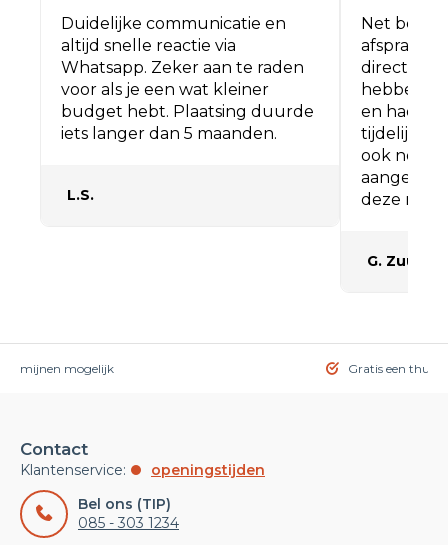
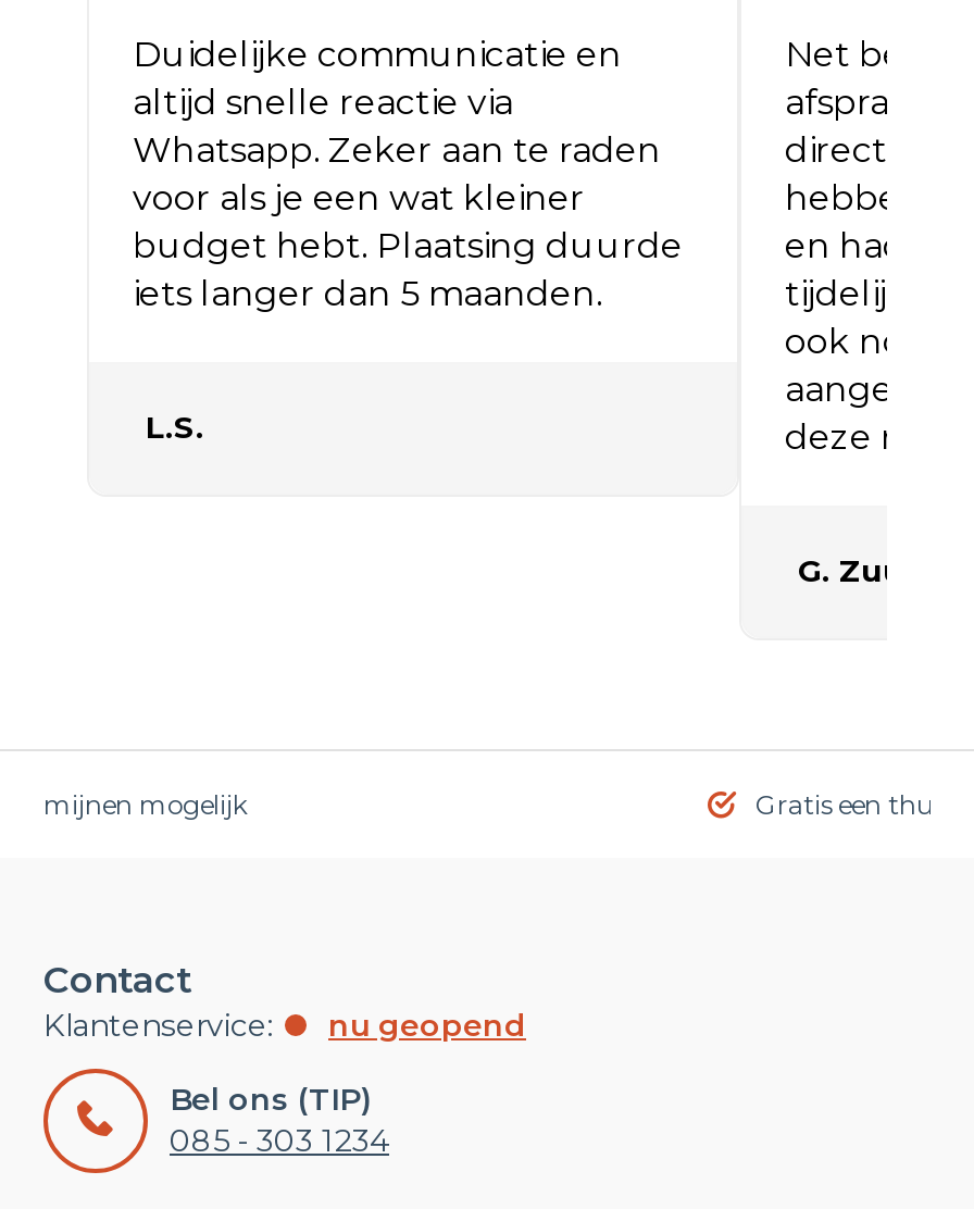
[151,461,265,479] openingstijden -> [328,1006,526,1045] nu geopend

